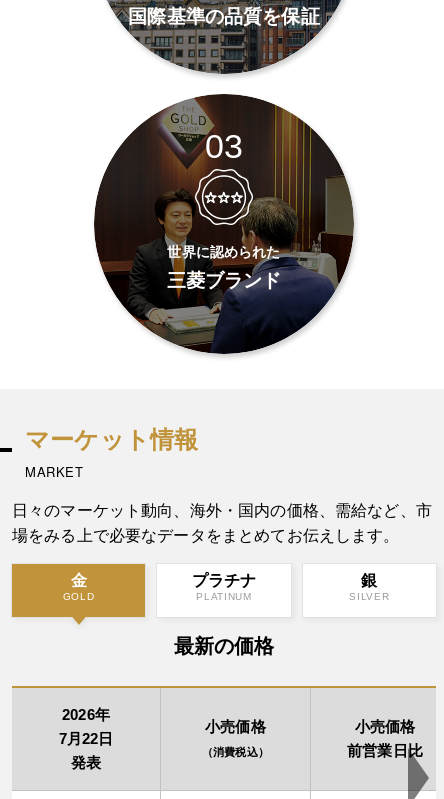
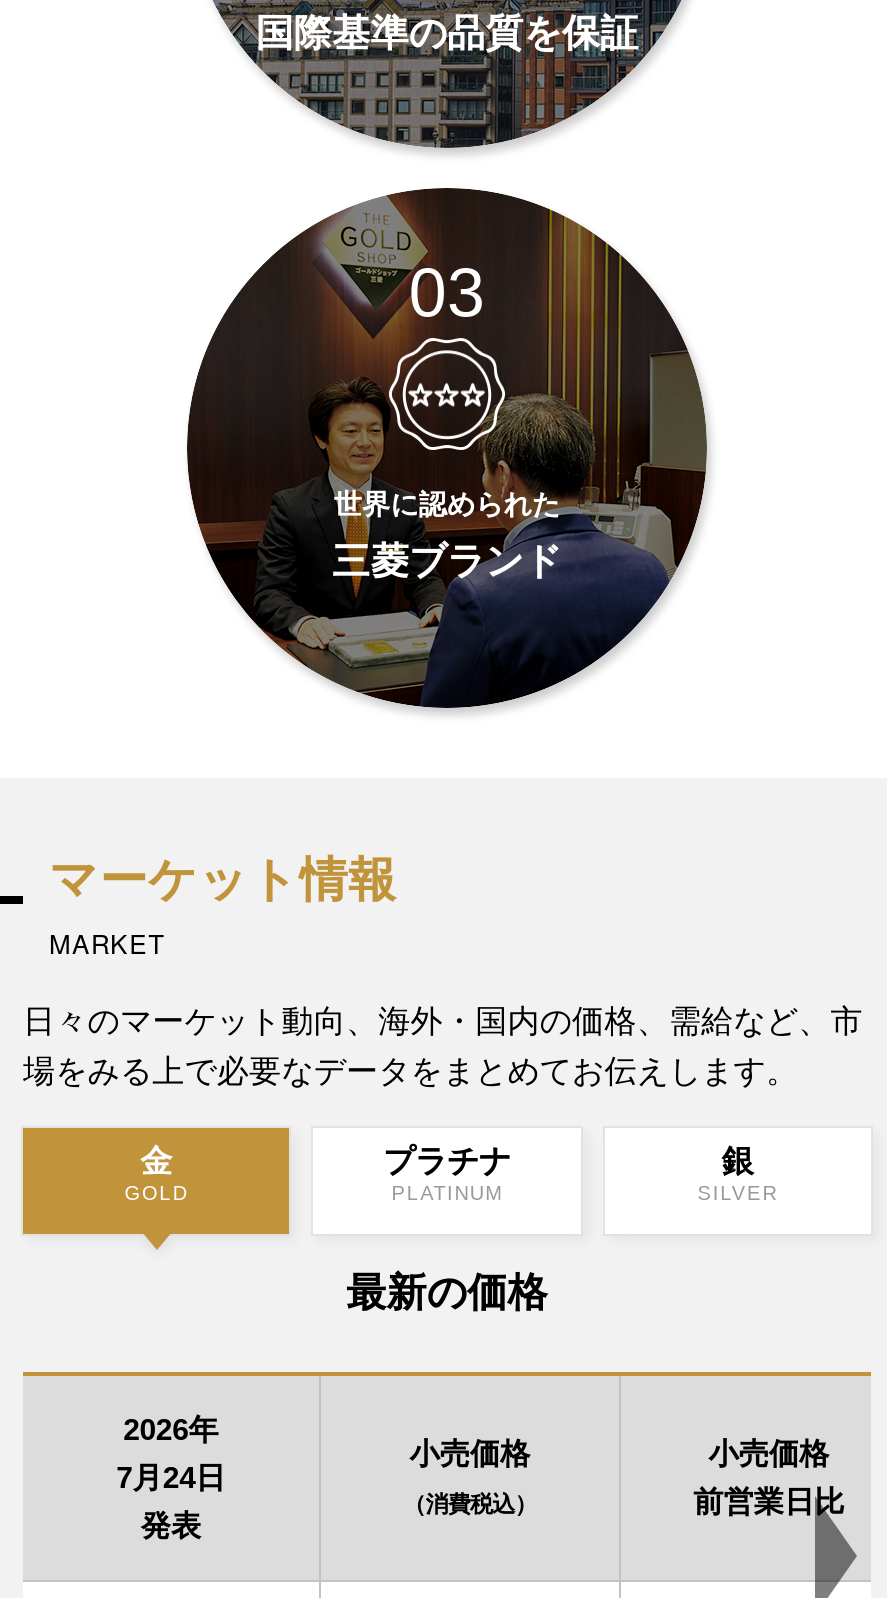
[59,730,113,747] 7月22日 -> [116,1460,226,1494] 7月24日

